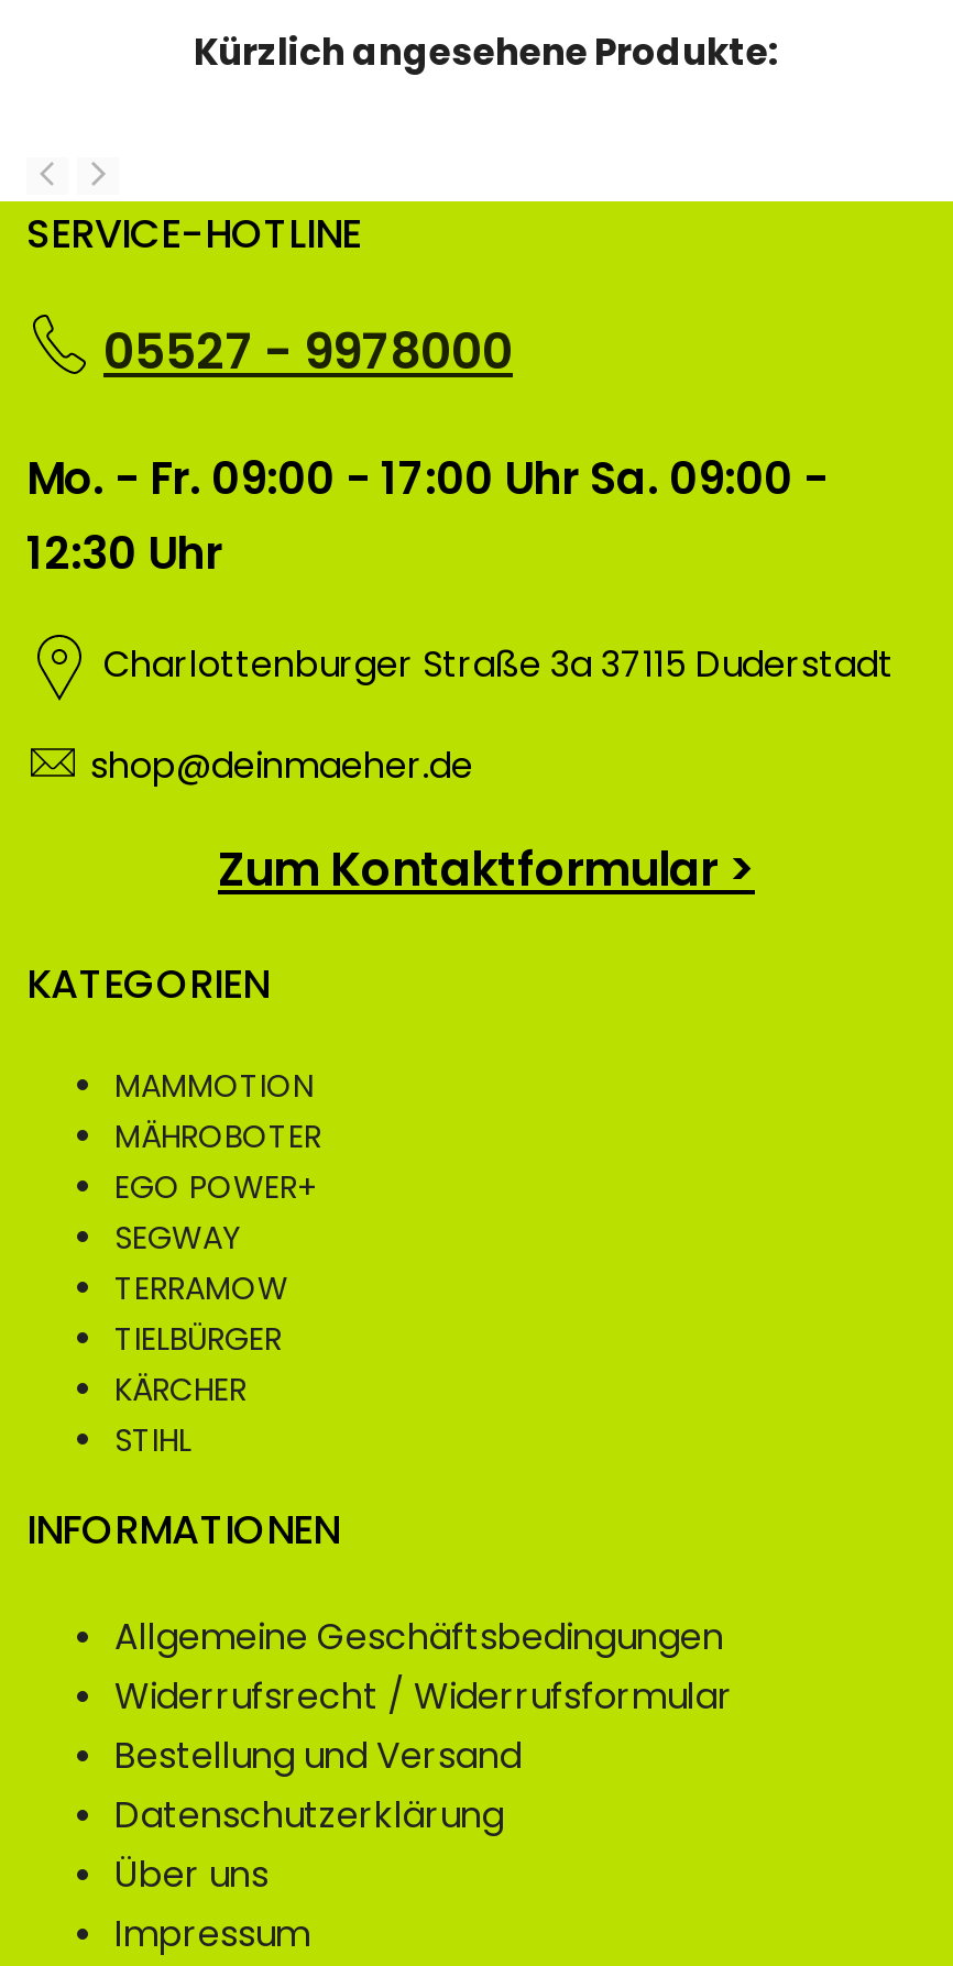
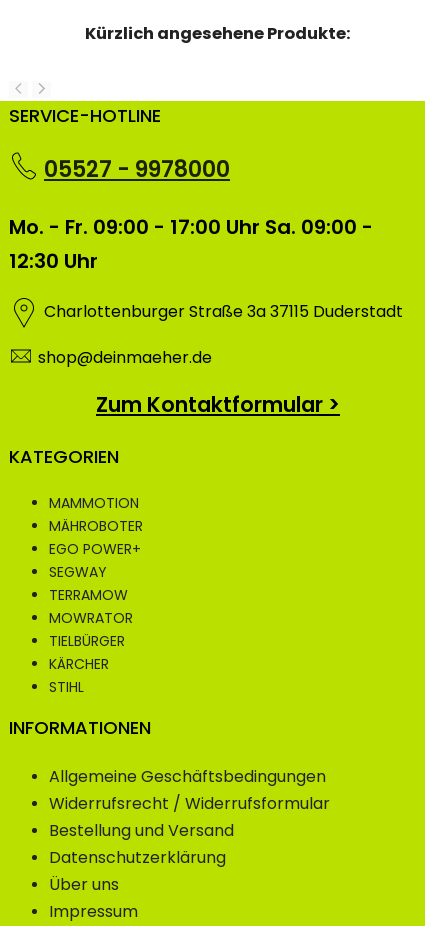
none -> [49,608,133,628] MOWRATOR

